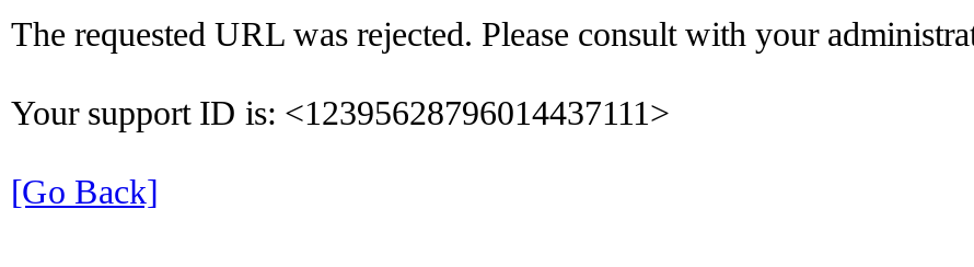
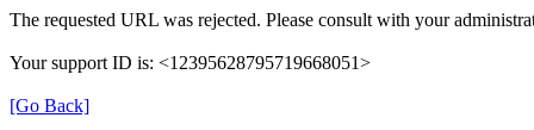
[11,94,670,131] Your support ID is: <12395628796014437111> -> [10,52,371,73] Your support ID is: <12395628795719668051>

